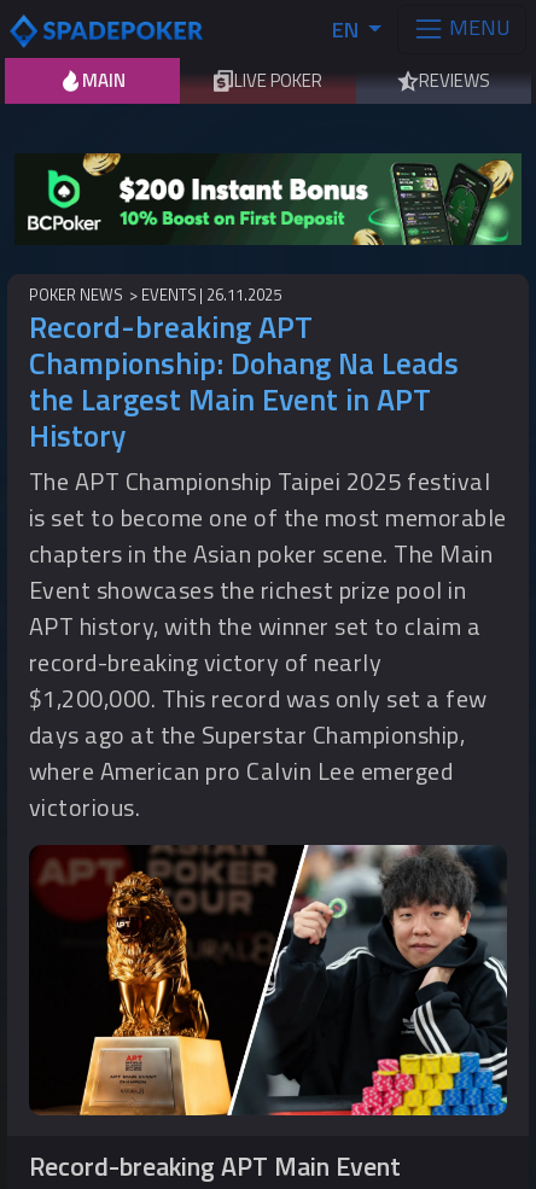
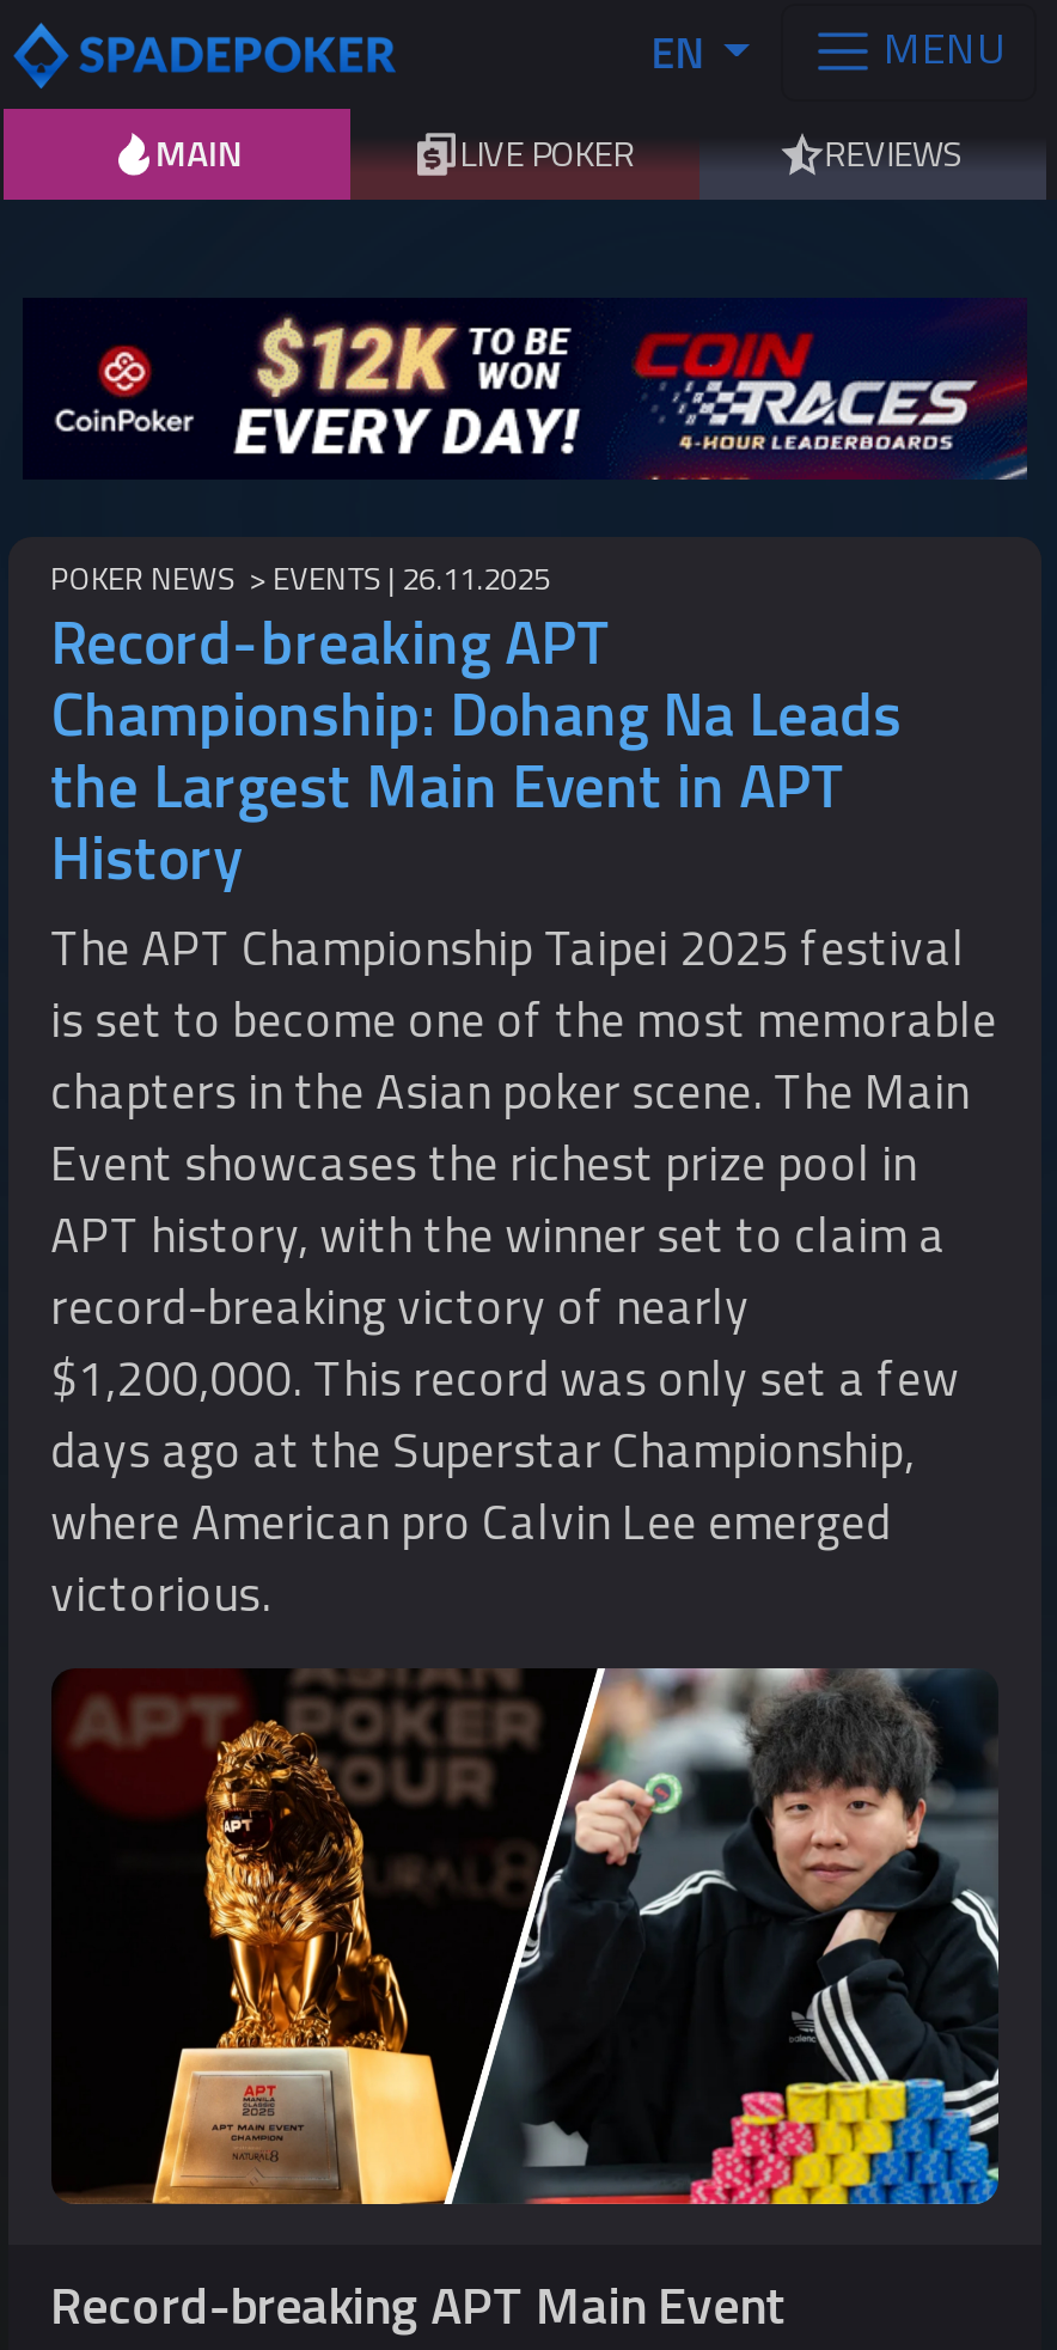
[25,152,522,246] [image] -> [47,298,1027,480] [image]

